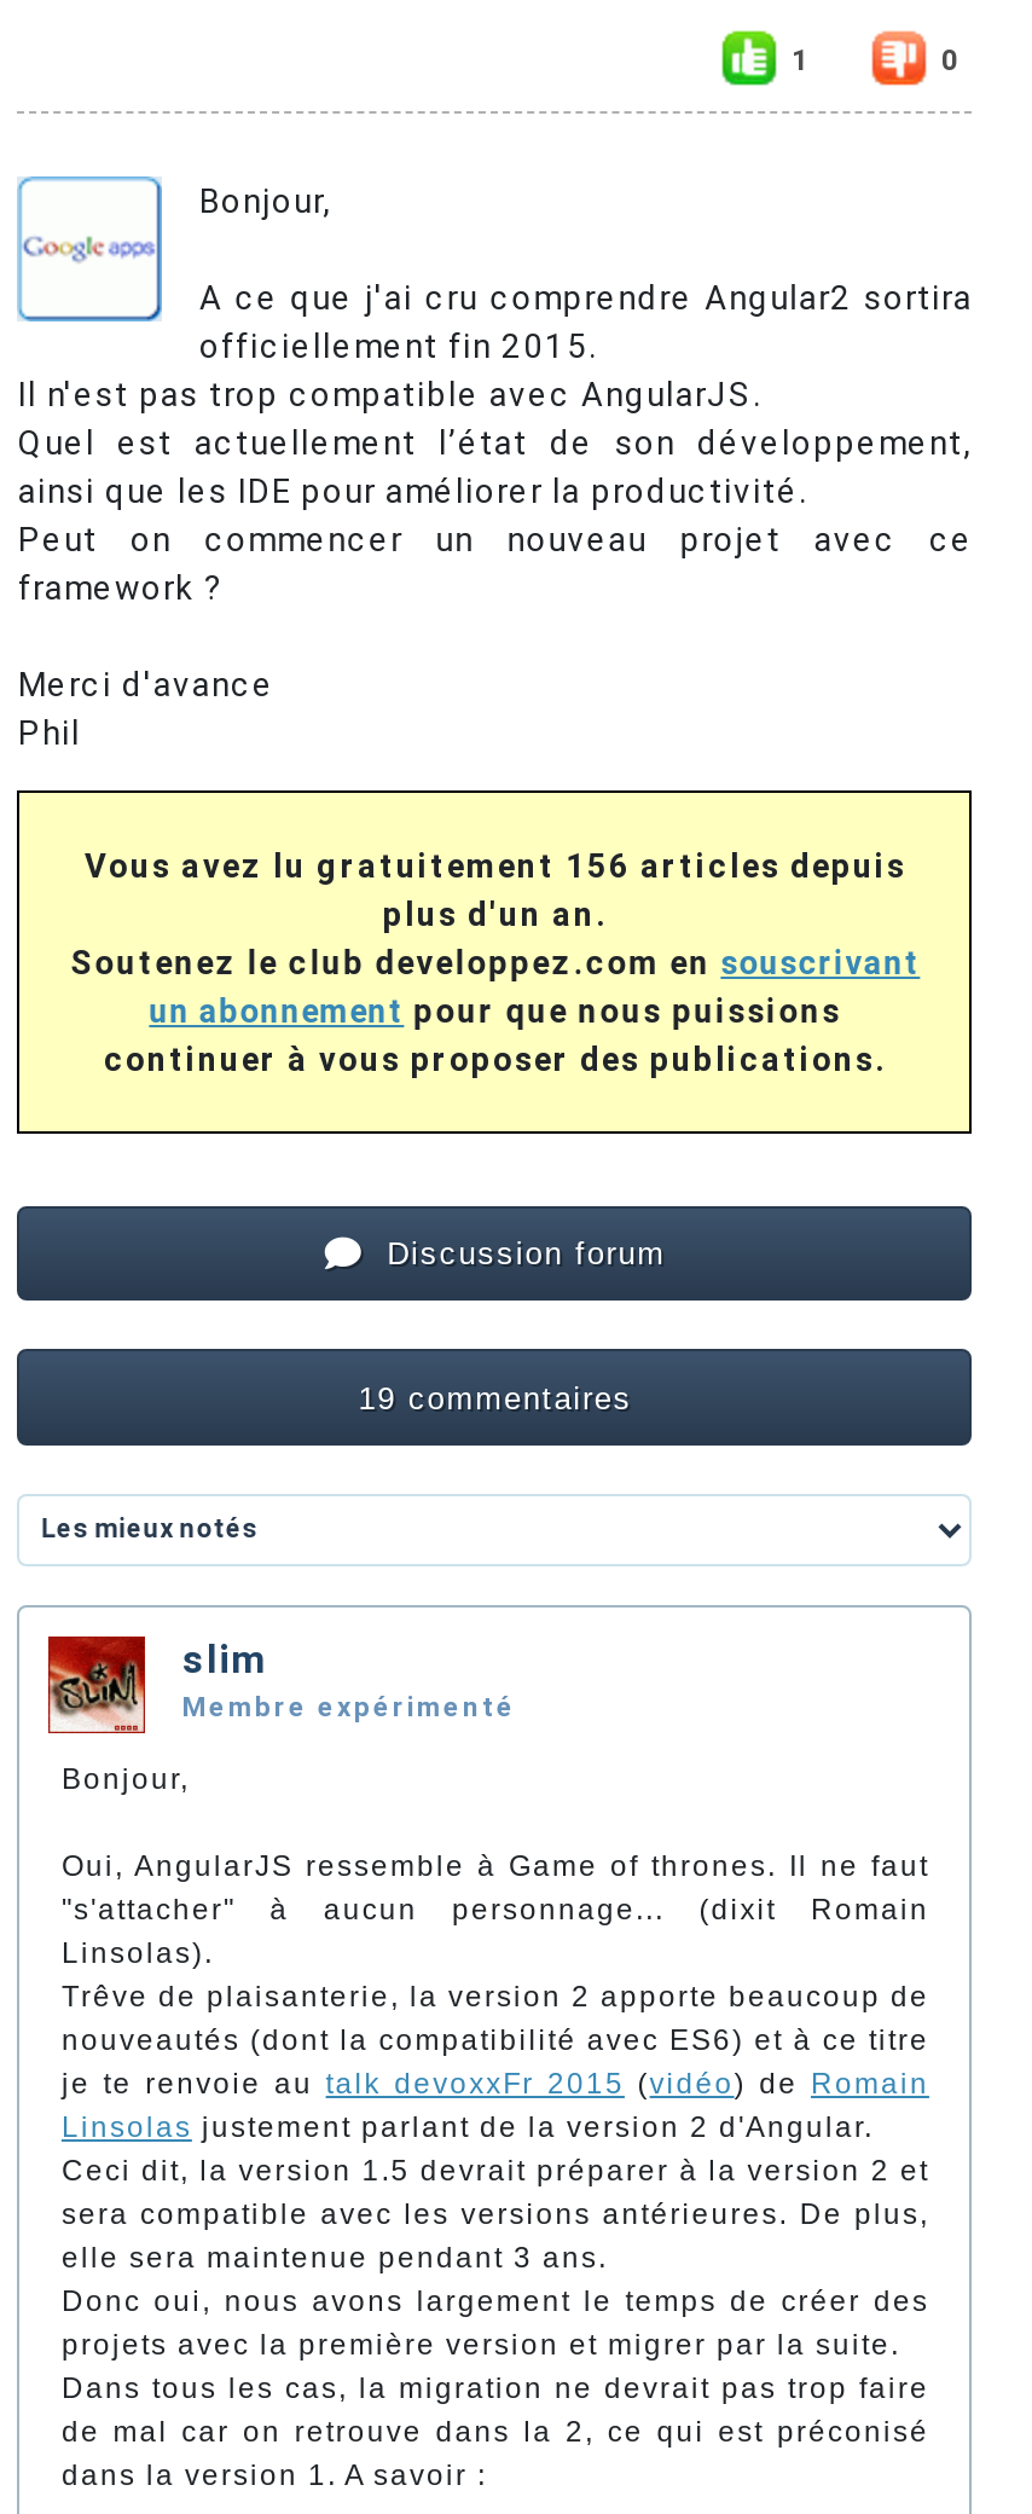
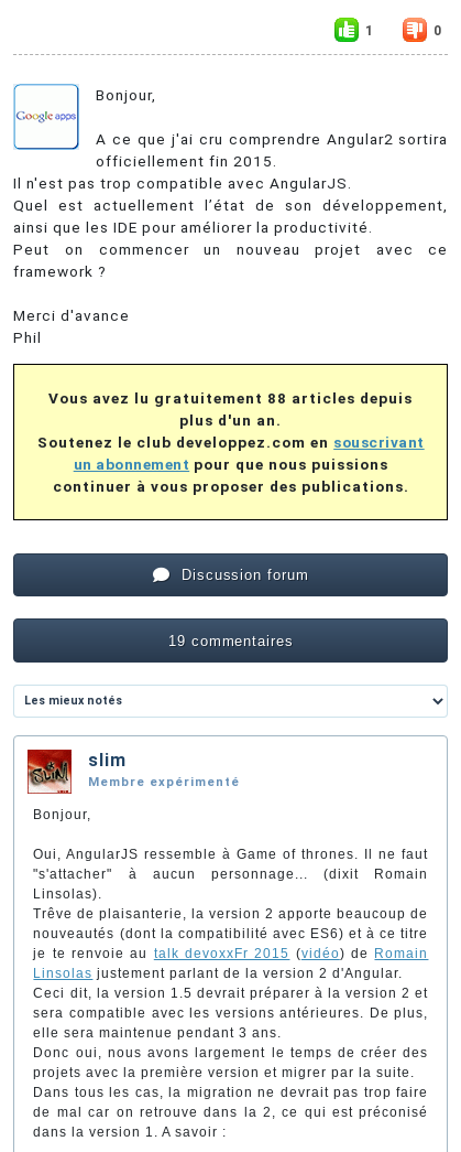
[84,846,906,885] Vous avez lu gratuitement 156 articles depuis -> [49,389,413,407] Vous avez lu gratuitement 88 articles depuis

